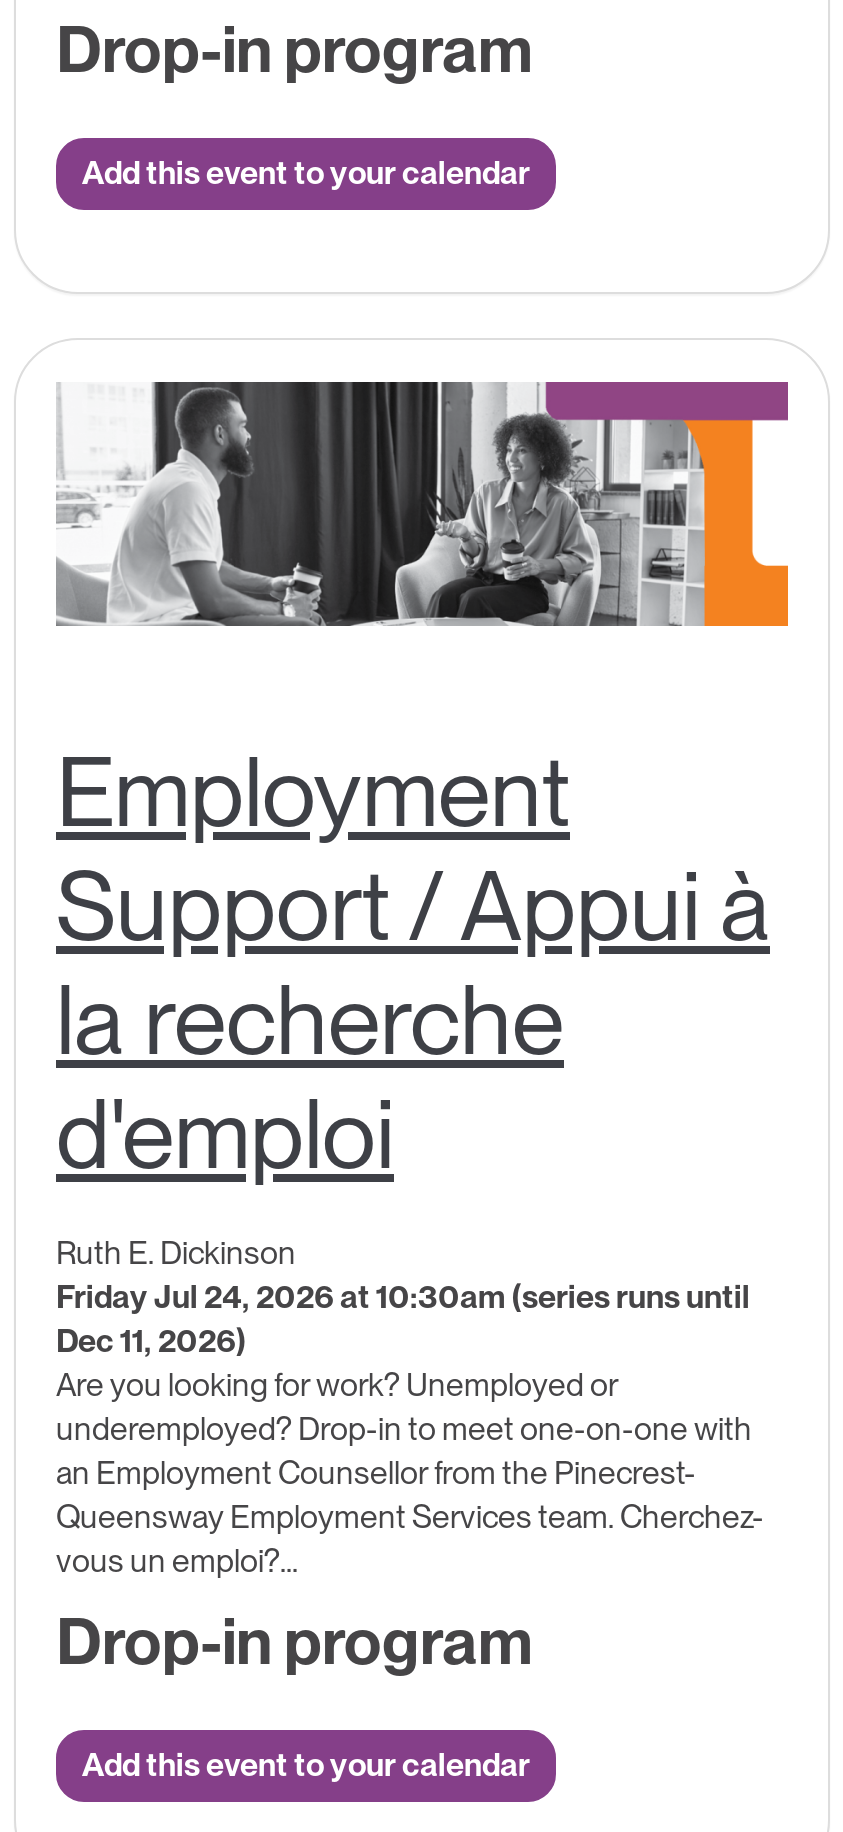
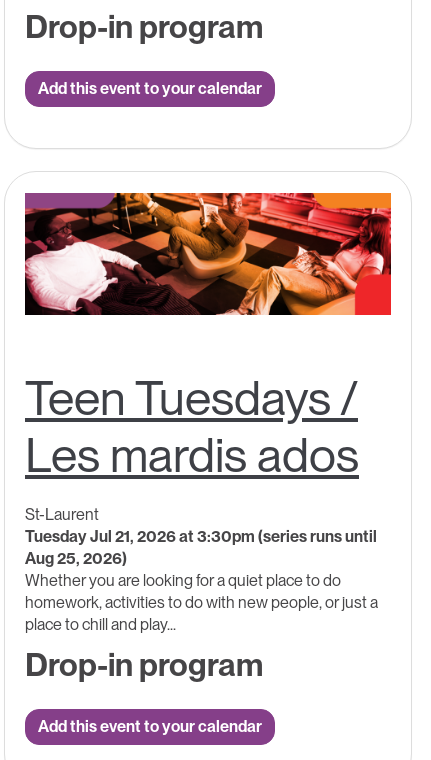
[56,380,790,628] [image] -> [25,192,392,260] [image]
[56,733,770,1579] Employment | Support / Appui à | la recherche | d'emploi | Ruth E. Dickinson | Friday Jul 24, 2026 at 10:30am (series runs until | Dec 11, 2026) | Are you looking for work? Unemployed or | underemployed? Drop-in to meet one-on-one with | an Employment Counsellor from the Pinecrest- | Queensway Employment Services team. Cherchez- | vous un emploi?... -> [25,369,378,634] Teen Tuesdays / | Les mardis ados | St-Laurent | Tuesday Jul 21, 2026 at 3:30pm (series runs until | Aug 25, 2026) | Whether you are looking for a quiet place to do | homework, activities to do with new people, or just a | place to chill and play...

